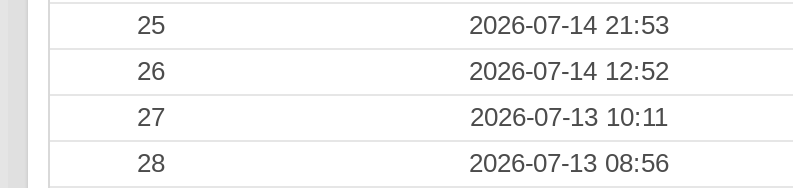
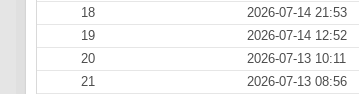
[137,10,165,40] 25 -> [80,5,94,20] 18
[137,56,165,86] 26 -> [80,28,94,43] 19
[137,102,165,132] 27 -> [80,51,94,66] 20
[137,148,165,178] 28 -> [80,74,94,89] 21

